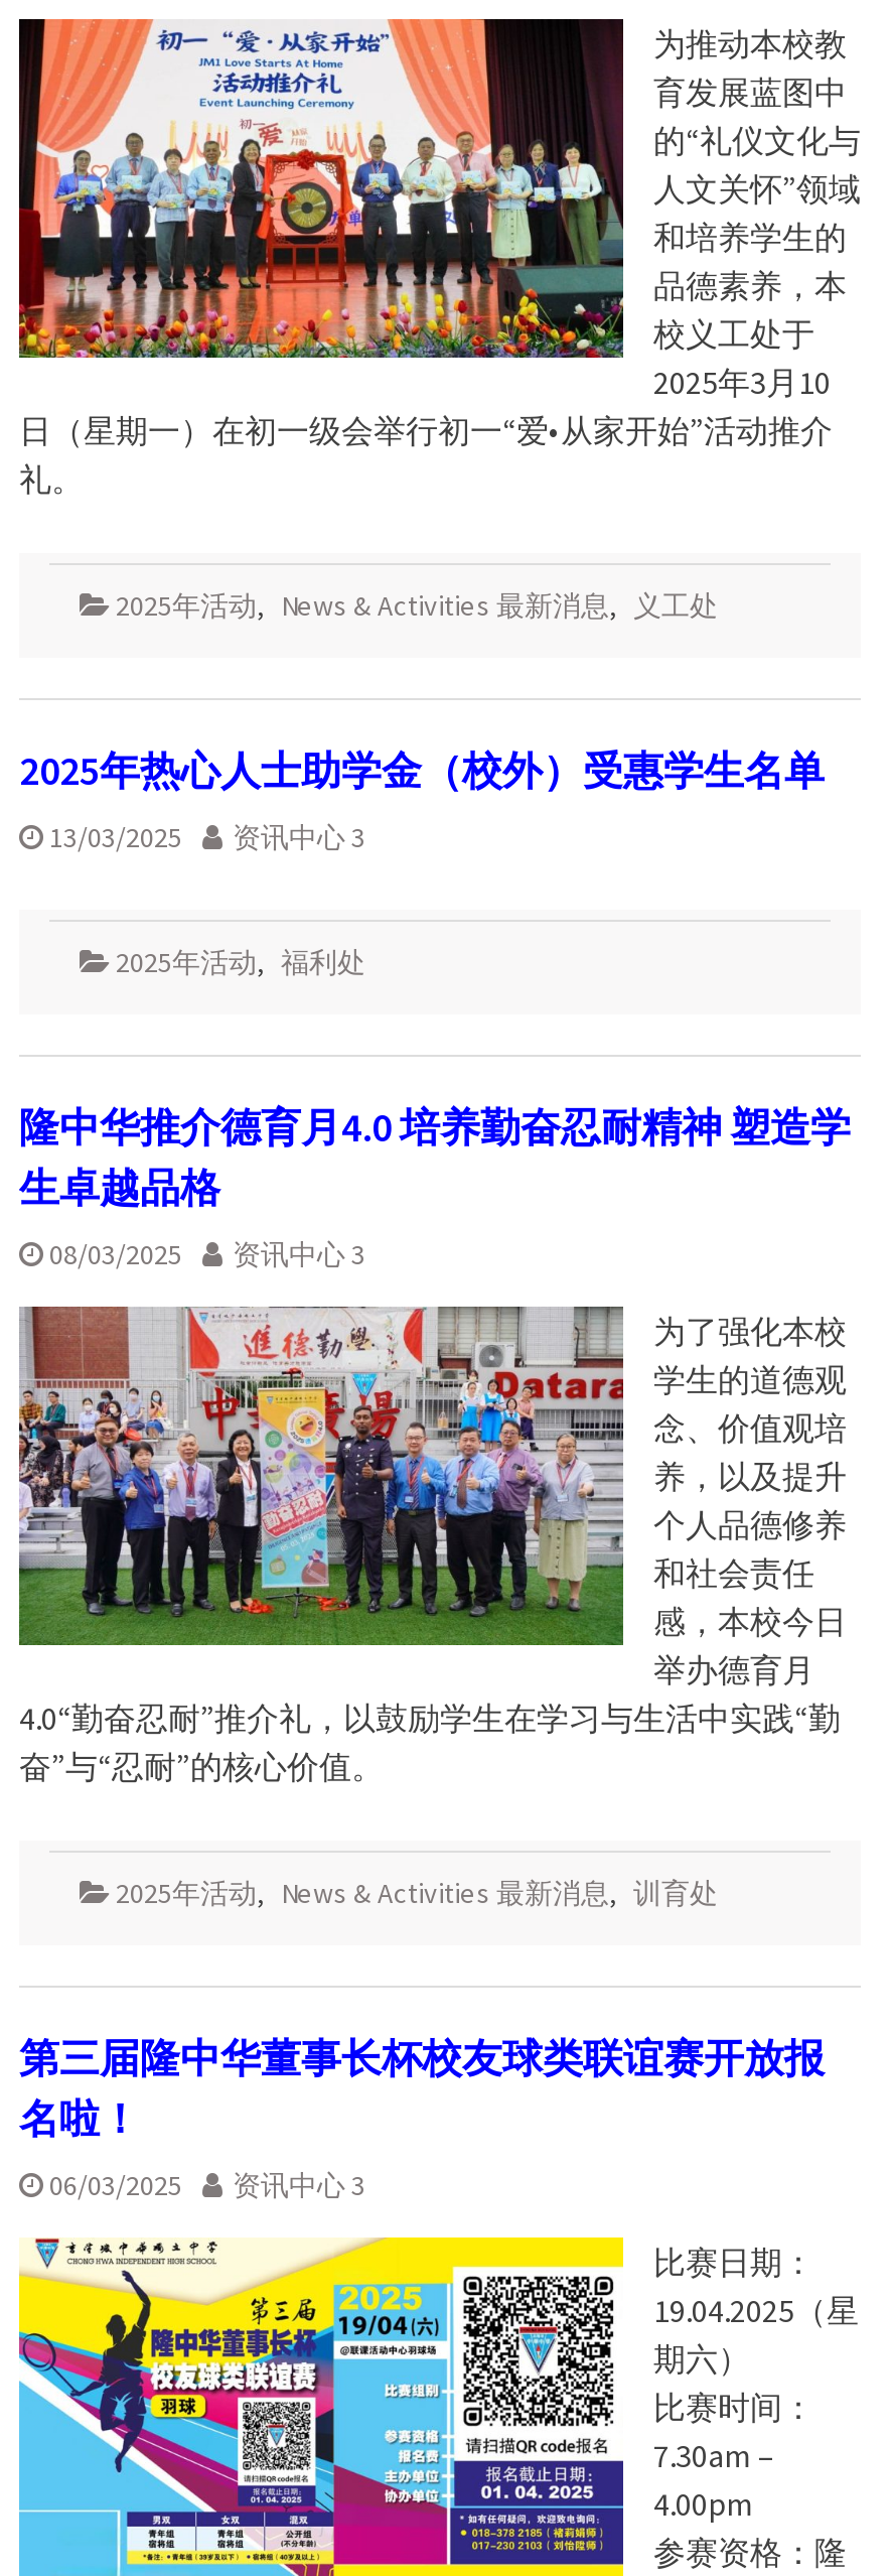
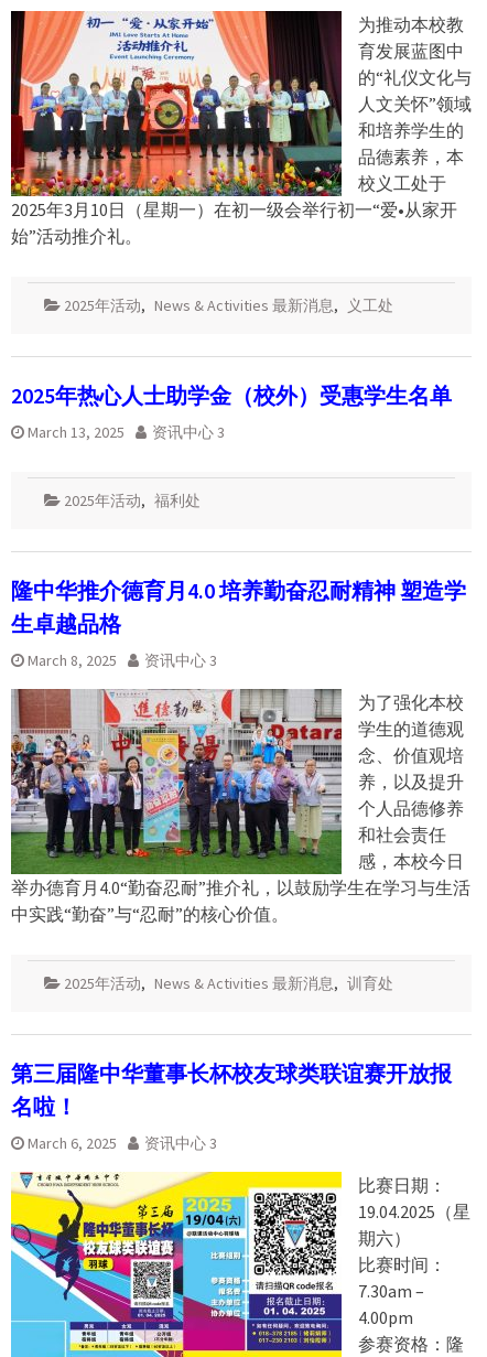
[49,818,365,854] 13/03/2025 资讯中心 3 -> [28,422,225,441] March 13, 2025 资讯中心 3
[49,1235,365,1271] 08/03/2025 资讯中心 3 -> [28,650,217,670] March 8, 2025 资讯中心 3
[49,2166,365,2202] 06/03/2025 资讯中心 3 -> [28,1133,217,1153] March 6, 2025 资讯中心 3

